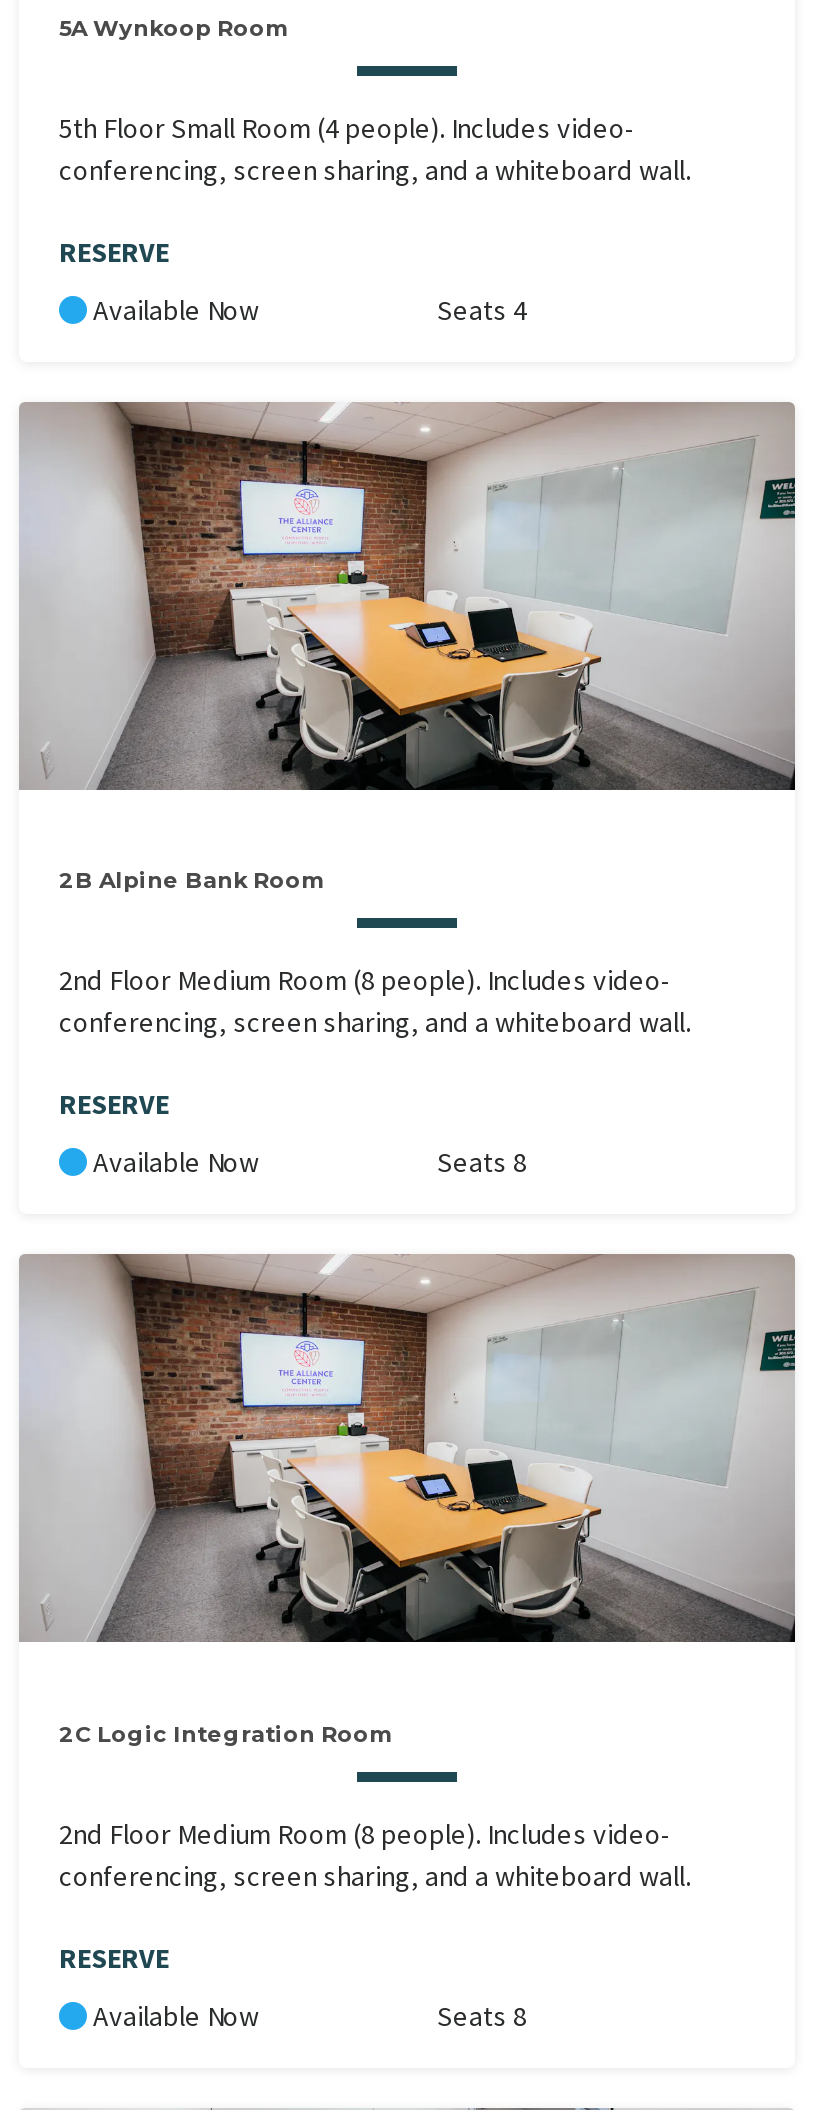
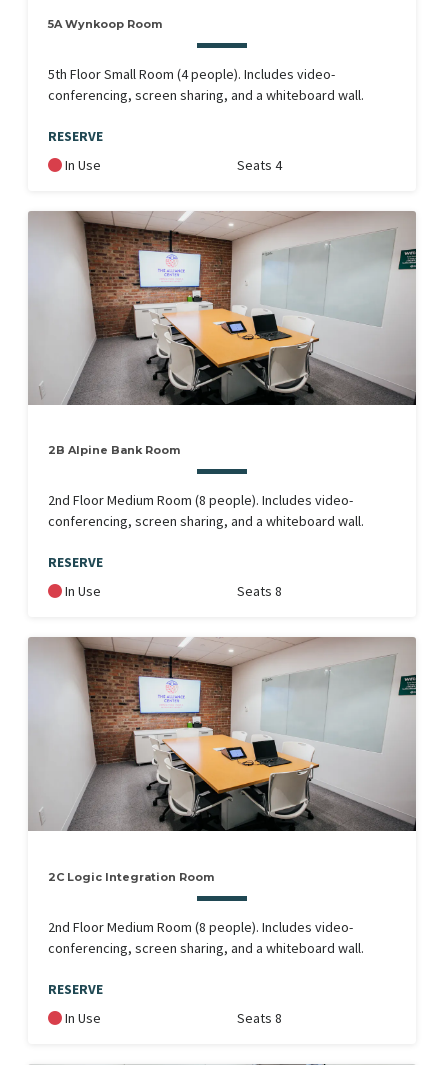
[87,292,259,328] Available Now -> [62,156,101,174] In Use
[87,1145,259,1181] Available Now -> [62,582,101,600] In Use
[87,1997,259,2033] Available Now -> [62,1009,101,1027] In Use

